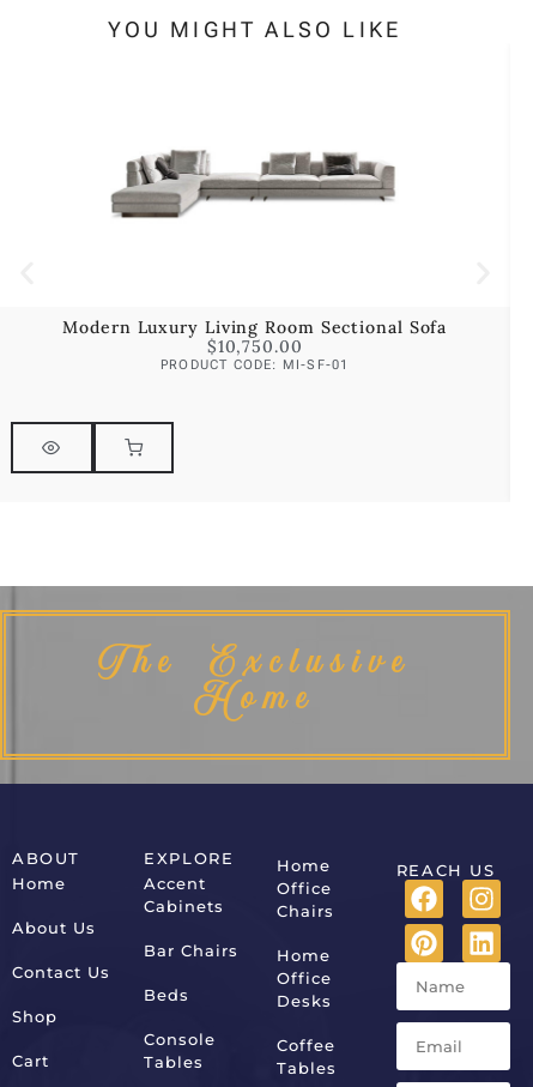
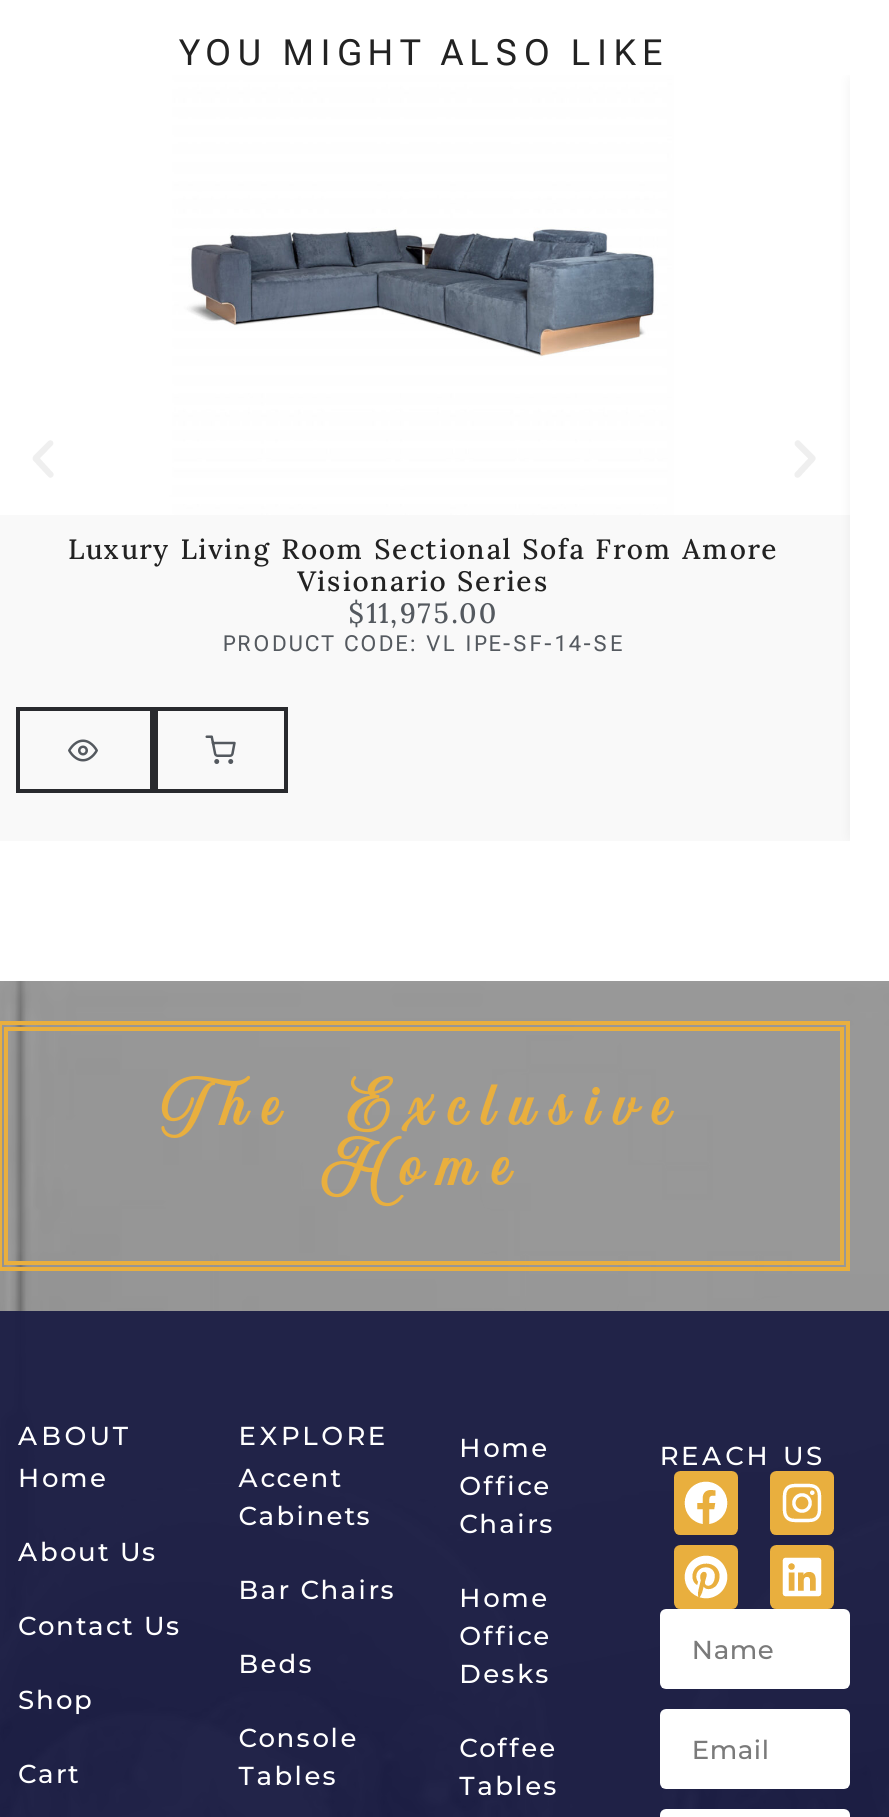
[110,135,396,219] [image] -> [184,227,656,367] [image]
[63,317,447,373] Modern Luxury Living Room Sectional Sofa | $10,750.00 | PRODUCT CODE: MI-SF-01 -> [68,532,779,658] Luxury Living Room Sectional Sofa From Amore | Visionario Series | $11,975.00 | PRODUCT CODE: VL IPE-SF-14-SE

